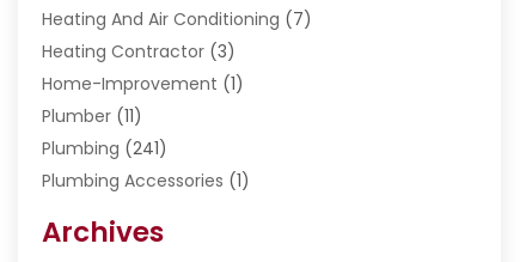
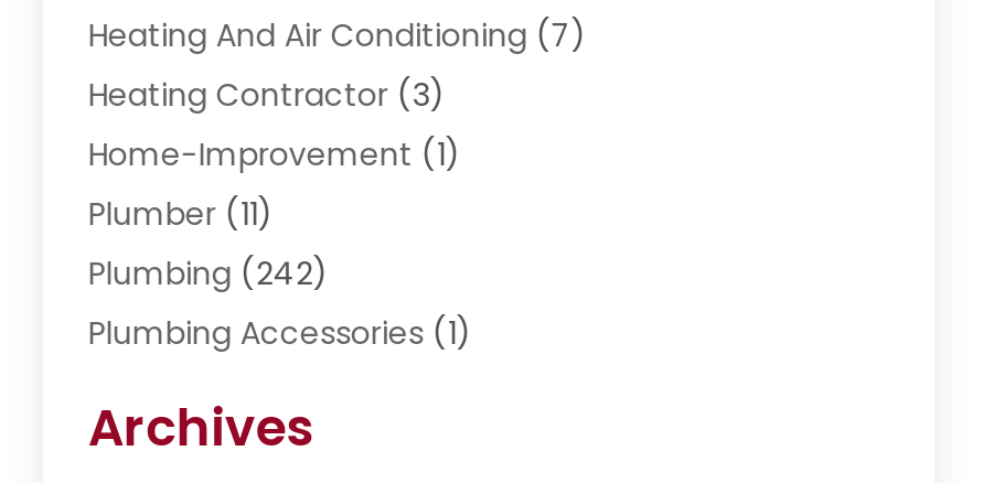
[42,136,168,160] Plumbing (241) -> [88,251,329,295] Plumbing (242)

